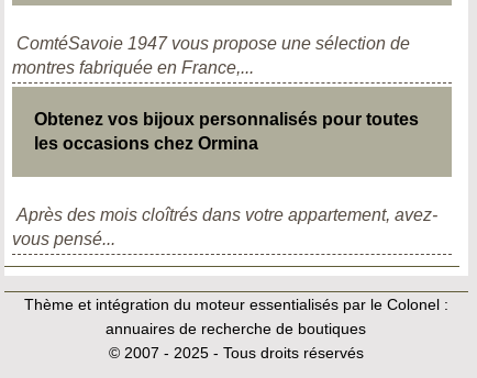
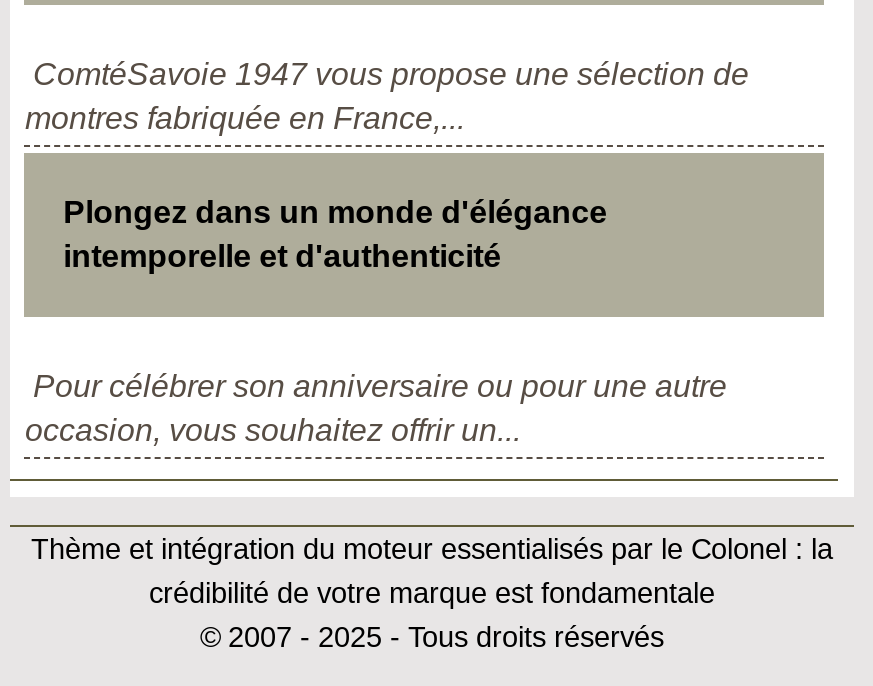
[34,110,418,153] Obtenez vos bijoux personnalisés pour toutes | les occasions chez Ormina -> [63,196,607,274] Plongez dans un monde d'élégance | intemporelle et d'authenticité
[13,206,438,249] Après des mois cloîtrés dans votre appartement, avez- | vous pensé... -> [25,370,727,448] Pour célébrer son anniversaire ou pour une autre | occasion, vous souhaitez offrir un...
[24,296,448,338] Thème et intégration du moteur essentialisés par le Colonel : | annuaires de recherche de boutiques -> [31,534,833,610] Thème et intégration du moteur essentialisés par le Colonel : la | crédibilité de votre marque est fondamentale

